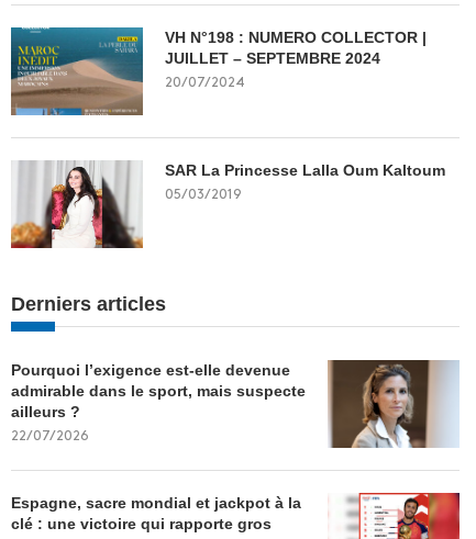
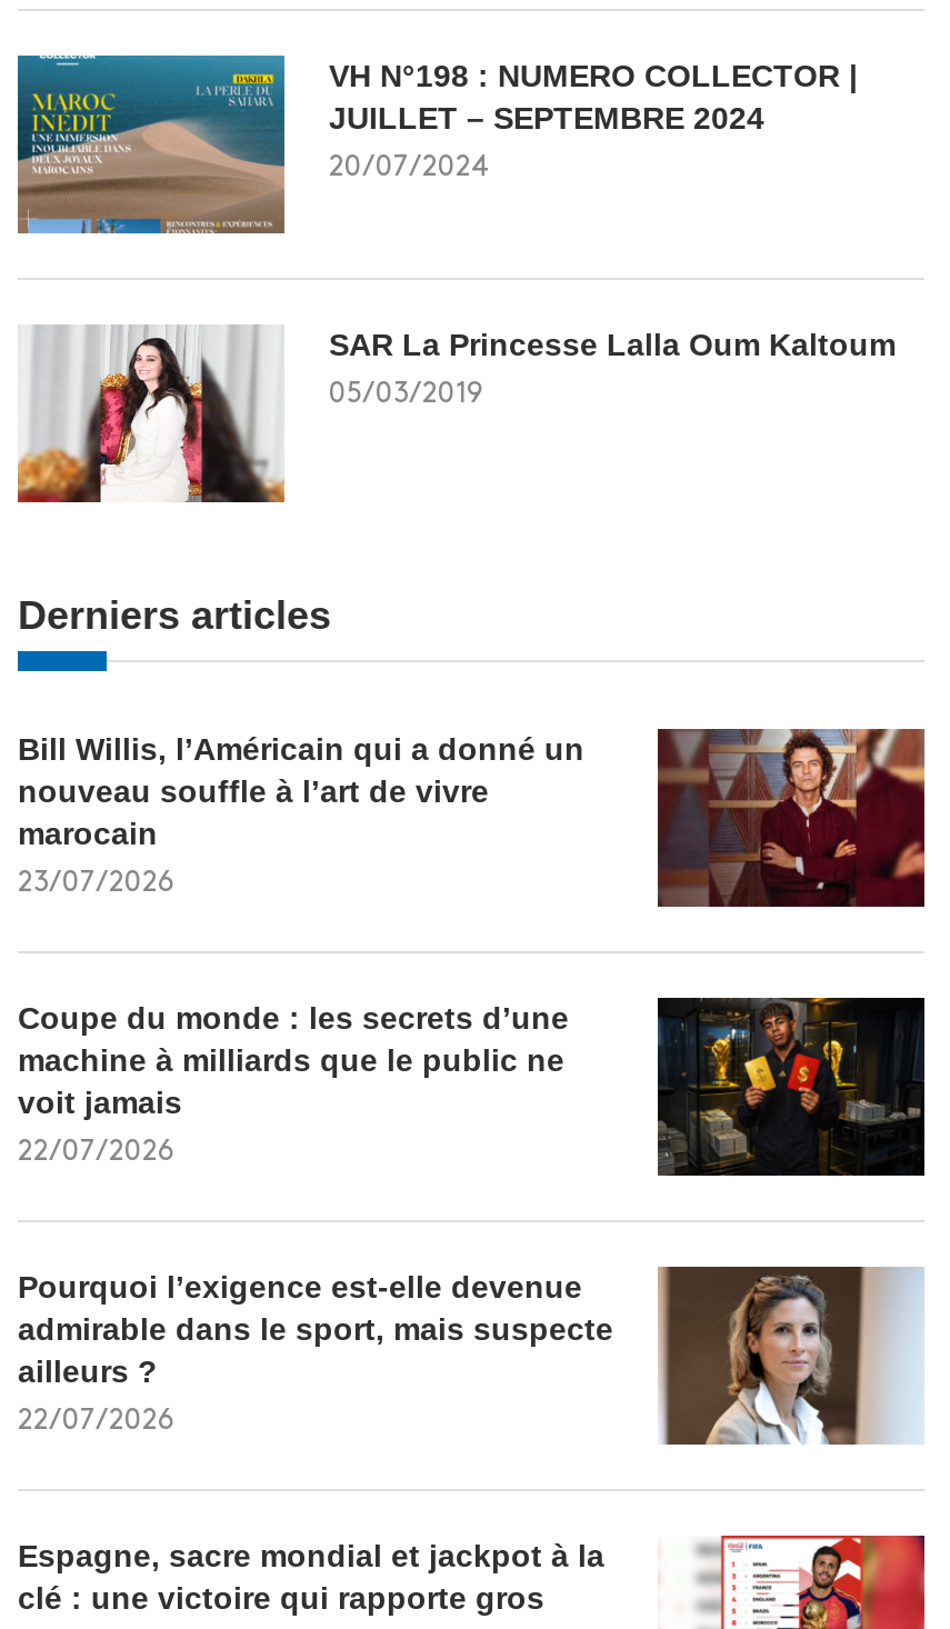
none -> [18,727,927,909] [image] | Bill Willis, l’Américain qui a donné un | nouveau souffle à l’art de vivre | marocain | 23/07/2026
none -> [18,996,927,1178] [image] | Coupe du monde : les secrets d’une | machine à milliards que le public ne | voit jamais | 22/07/2026

